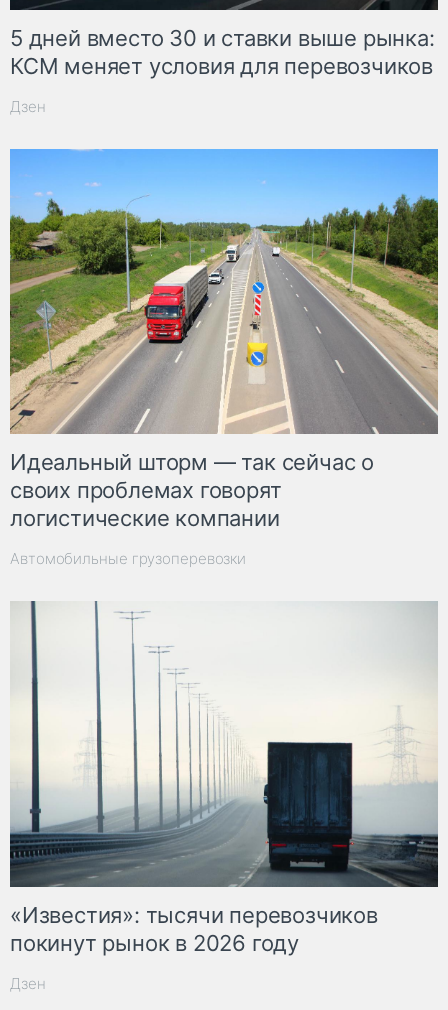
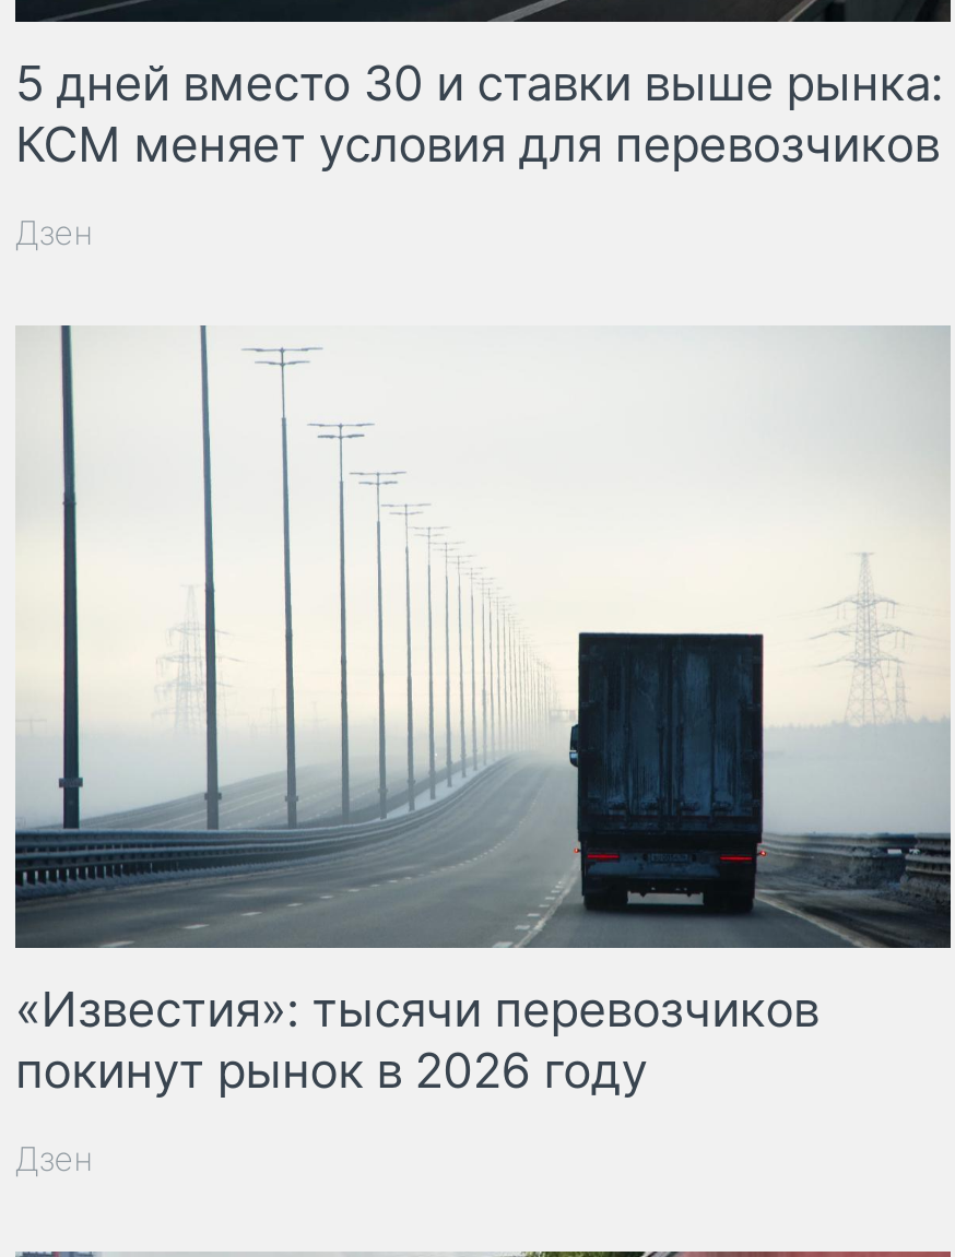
[9,148,439,568] [image] | Идеальный шторм — так сейчас о | своих проблемах говорят | логистические компании | Автомобильные грузоперевозки -> none

